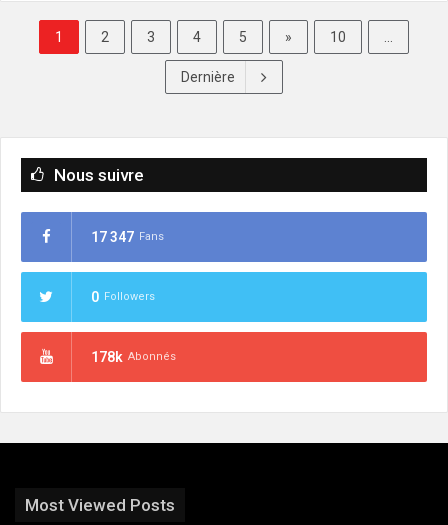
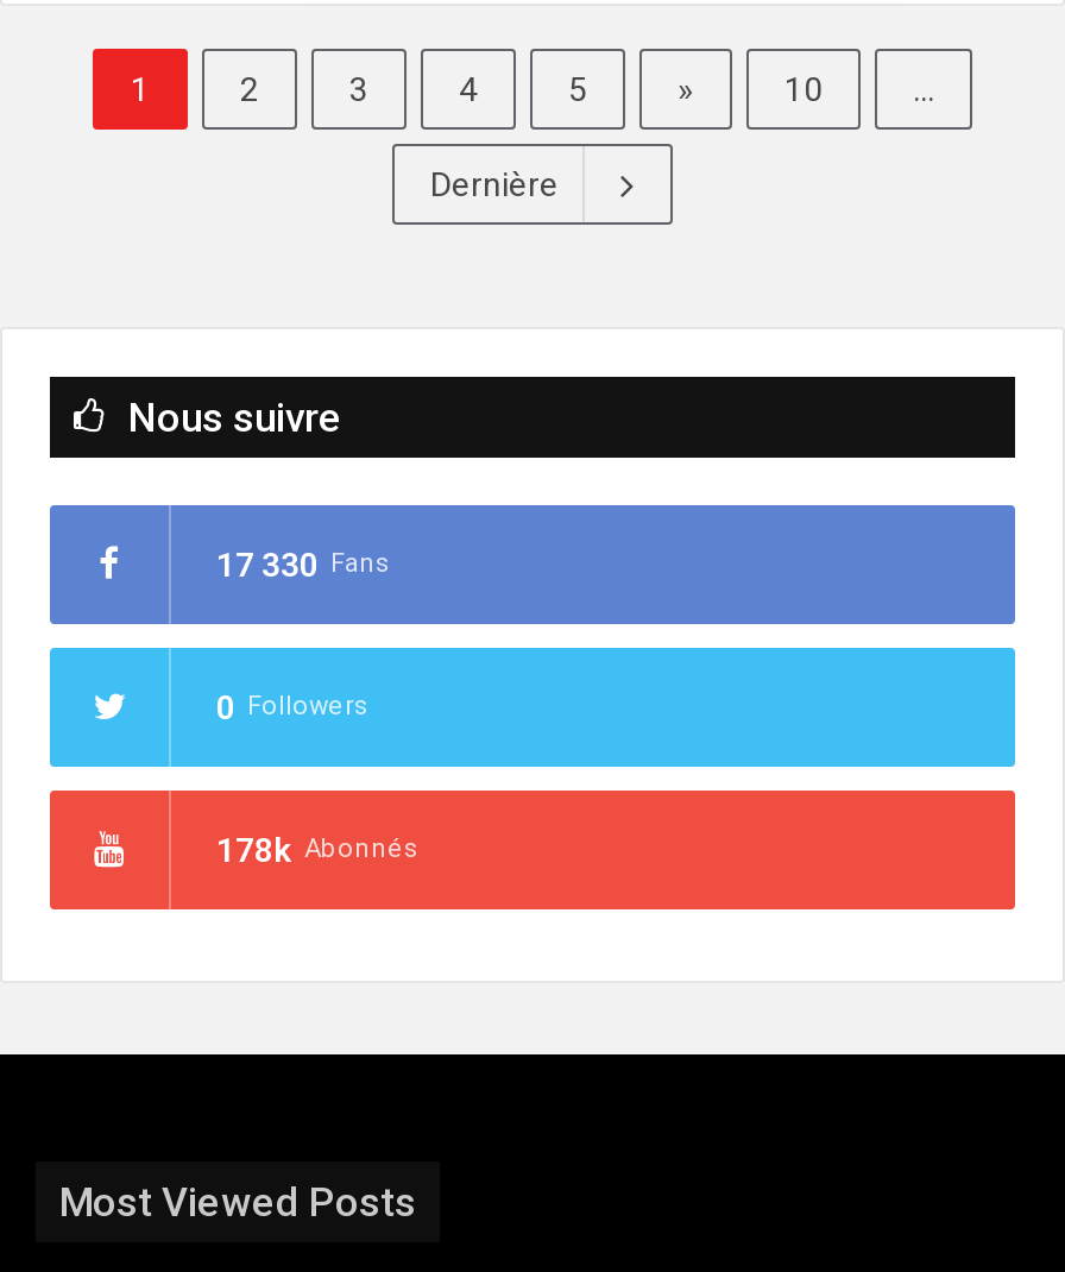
[91,229,164,245] 17 347 Fans -> [216,545,390,583] 17 330 Fans

